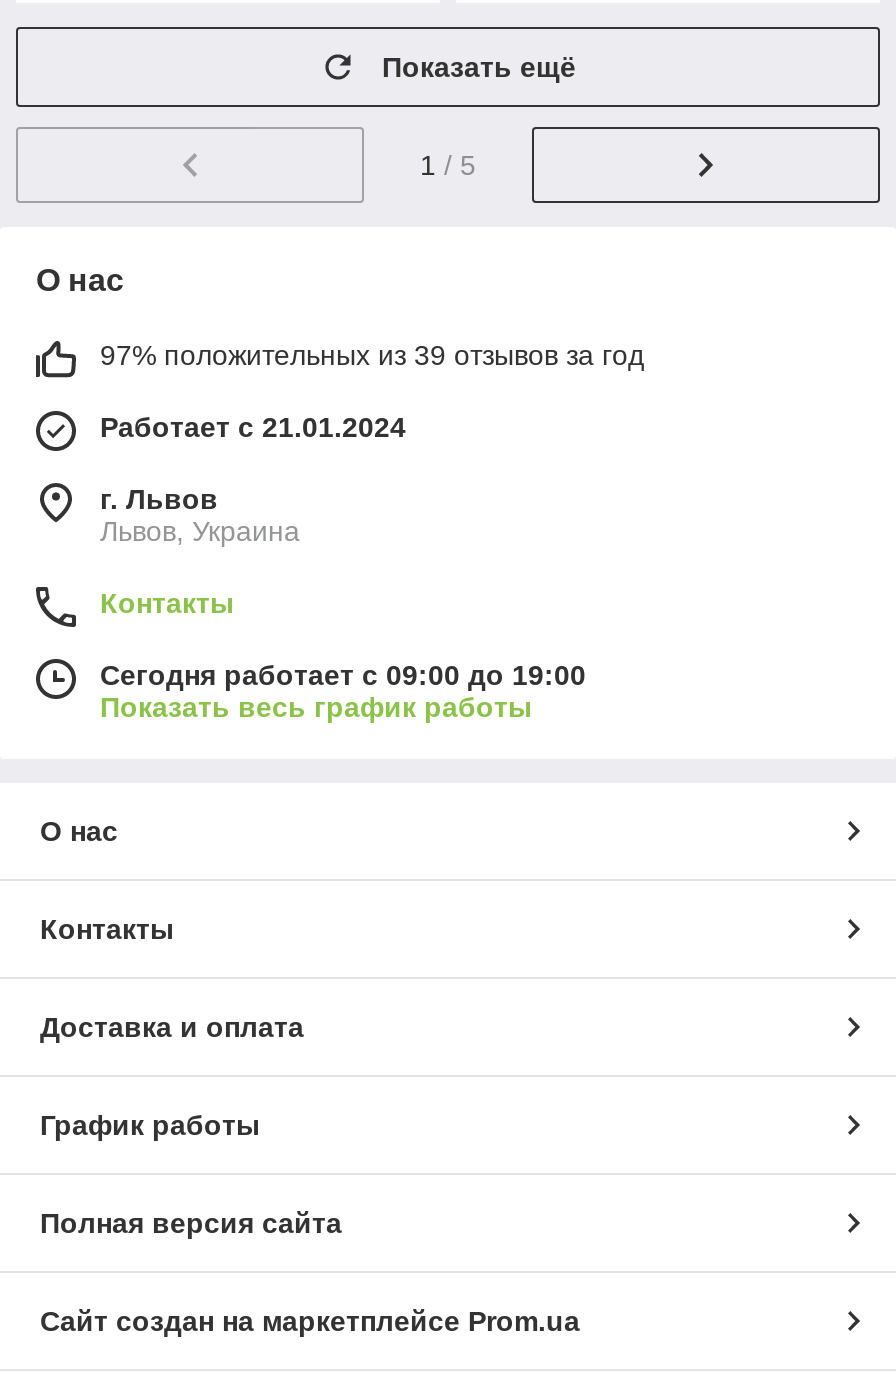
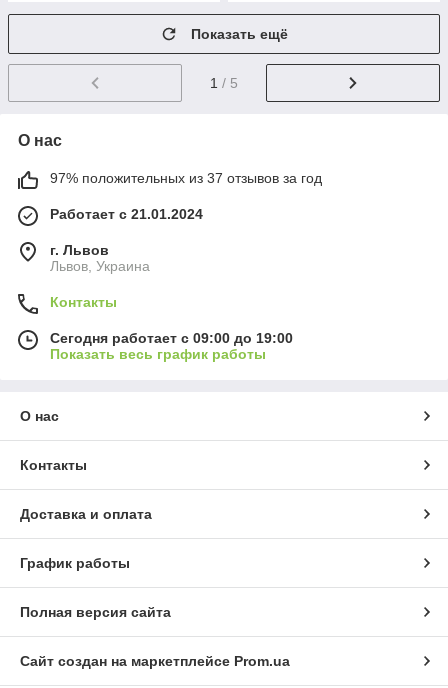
[100,339,644,371] 97% положительных из 39 отзывов за год -> [50,170,322,186] 97% положительных из 37 отзывов за год

